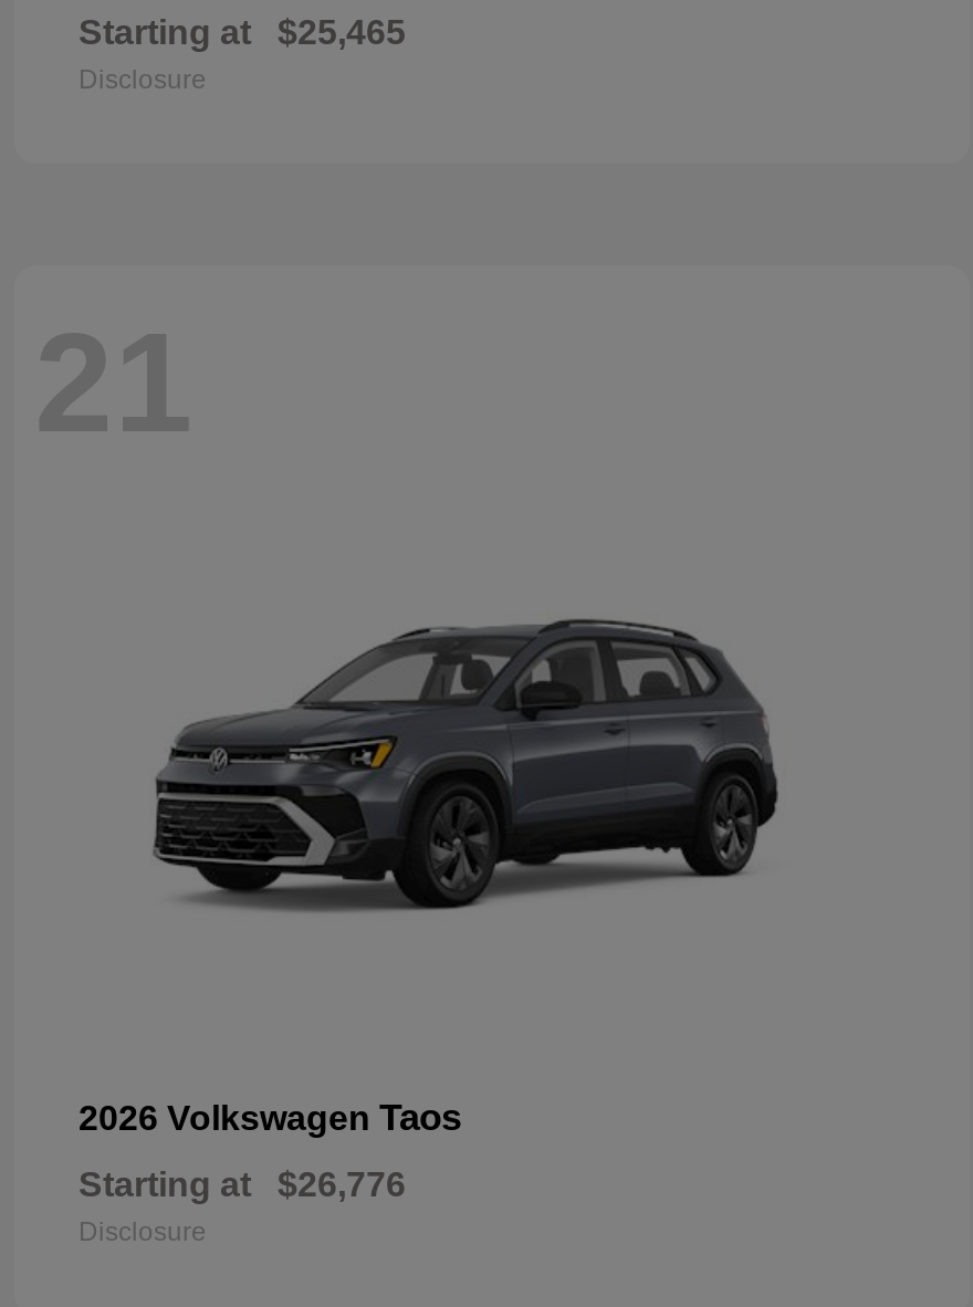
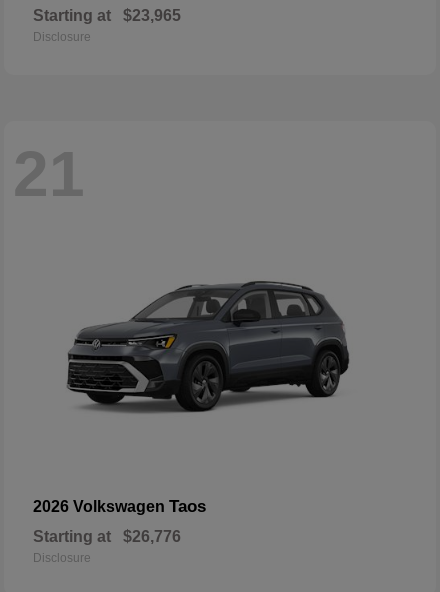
[79,13,406,50] Starting at $25,465 -> [33,7,181,24] Starting at $23,965

